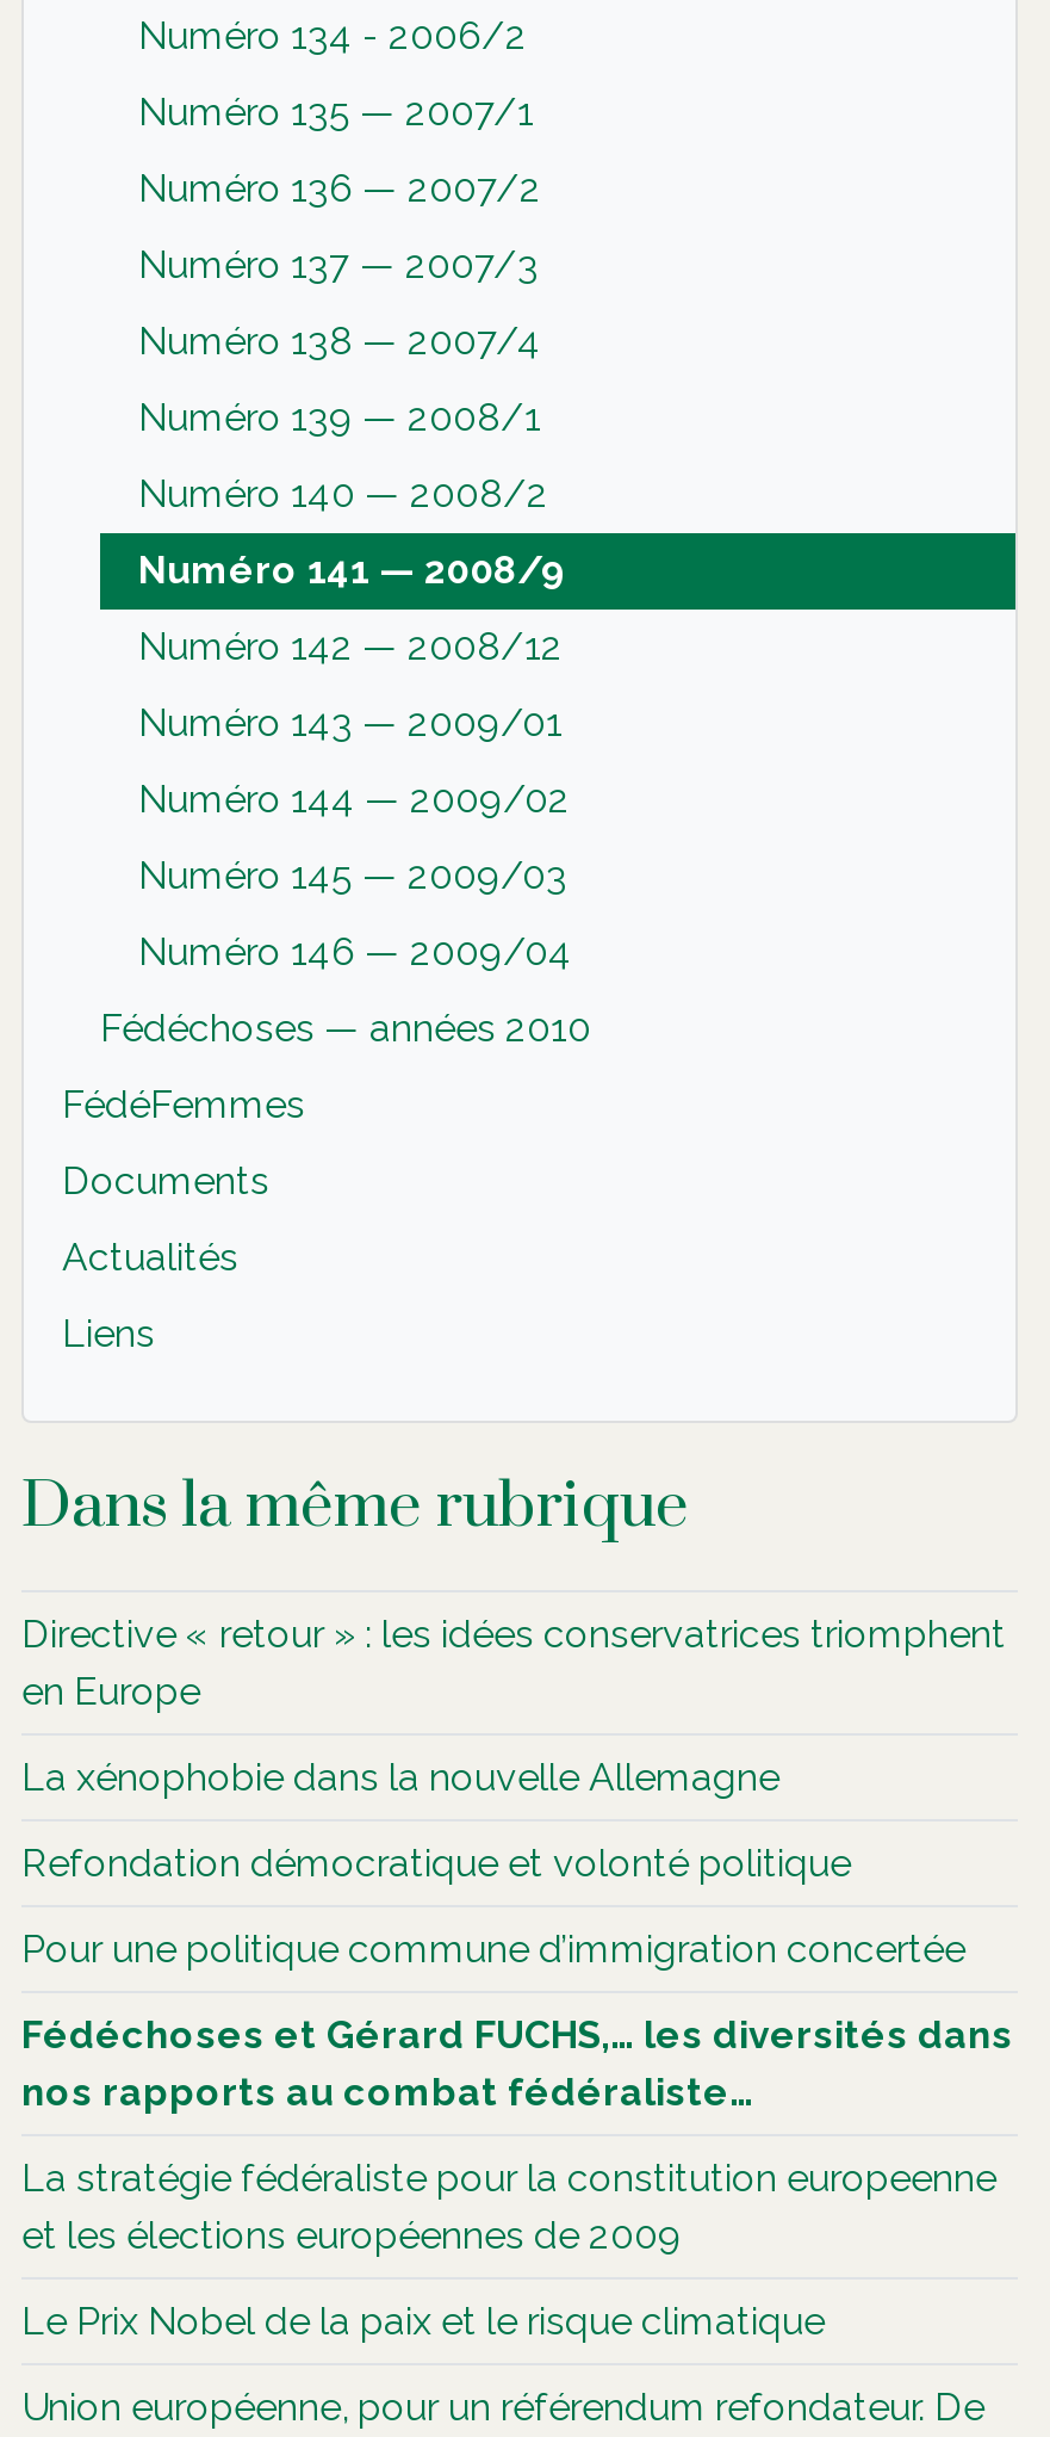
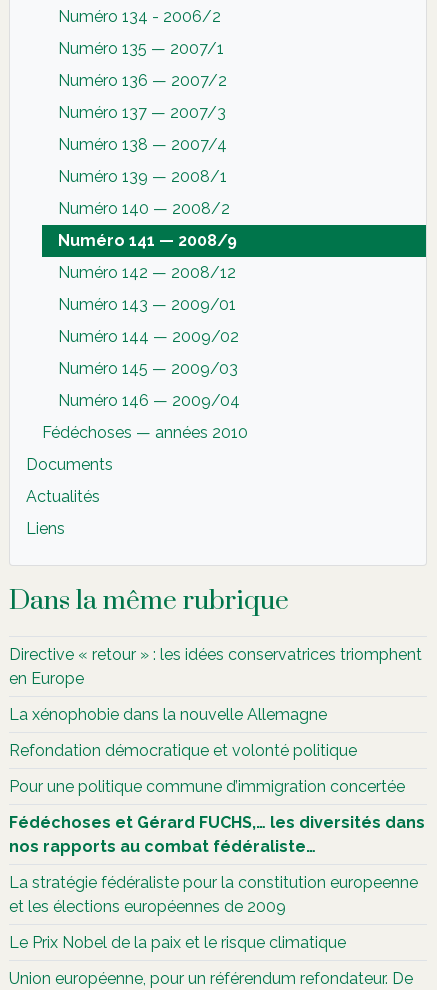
[62,1083,305,1128] FédéFemmes -> none

